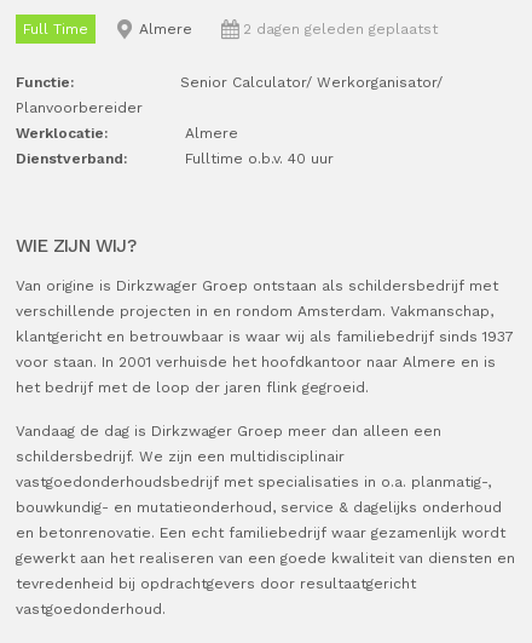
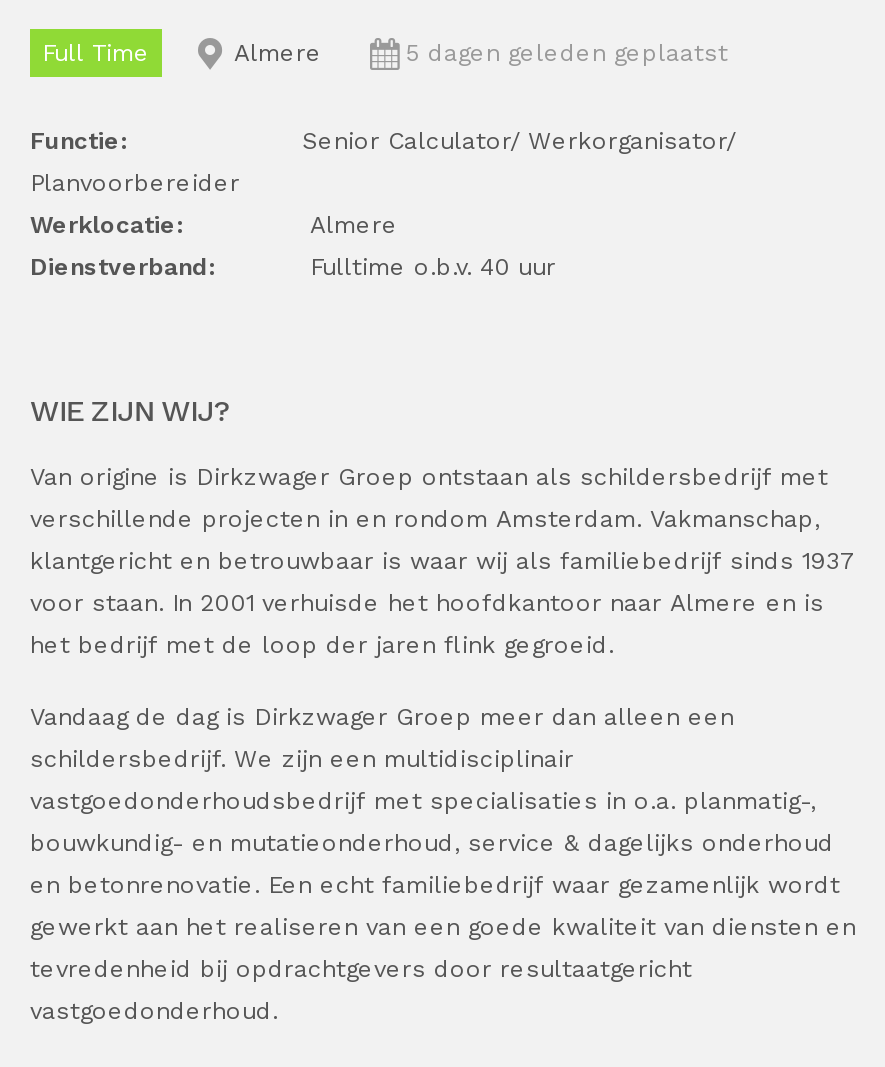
[243,20,438,37] 2 dagen geleden geplaatst -> [406,38,728,66] 5 dagen geleden geplaatst

